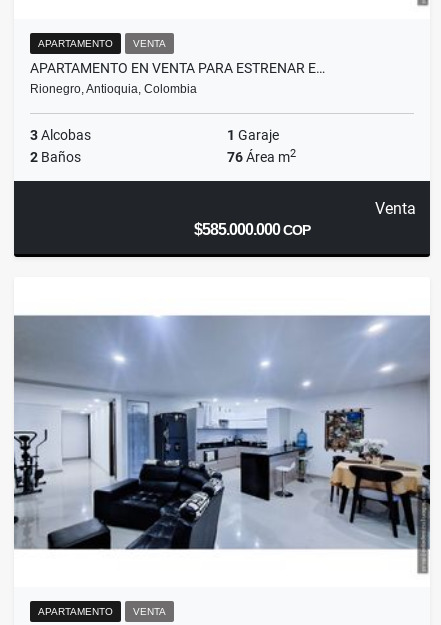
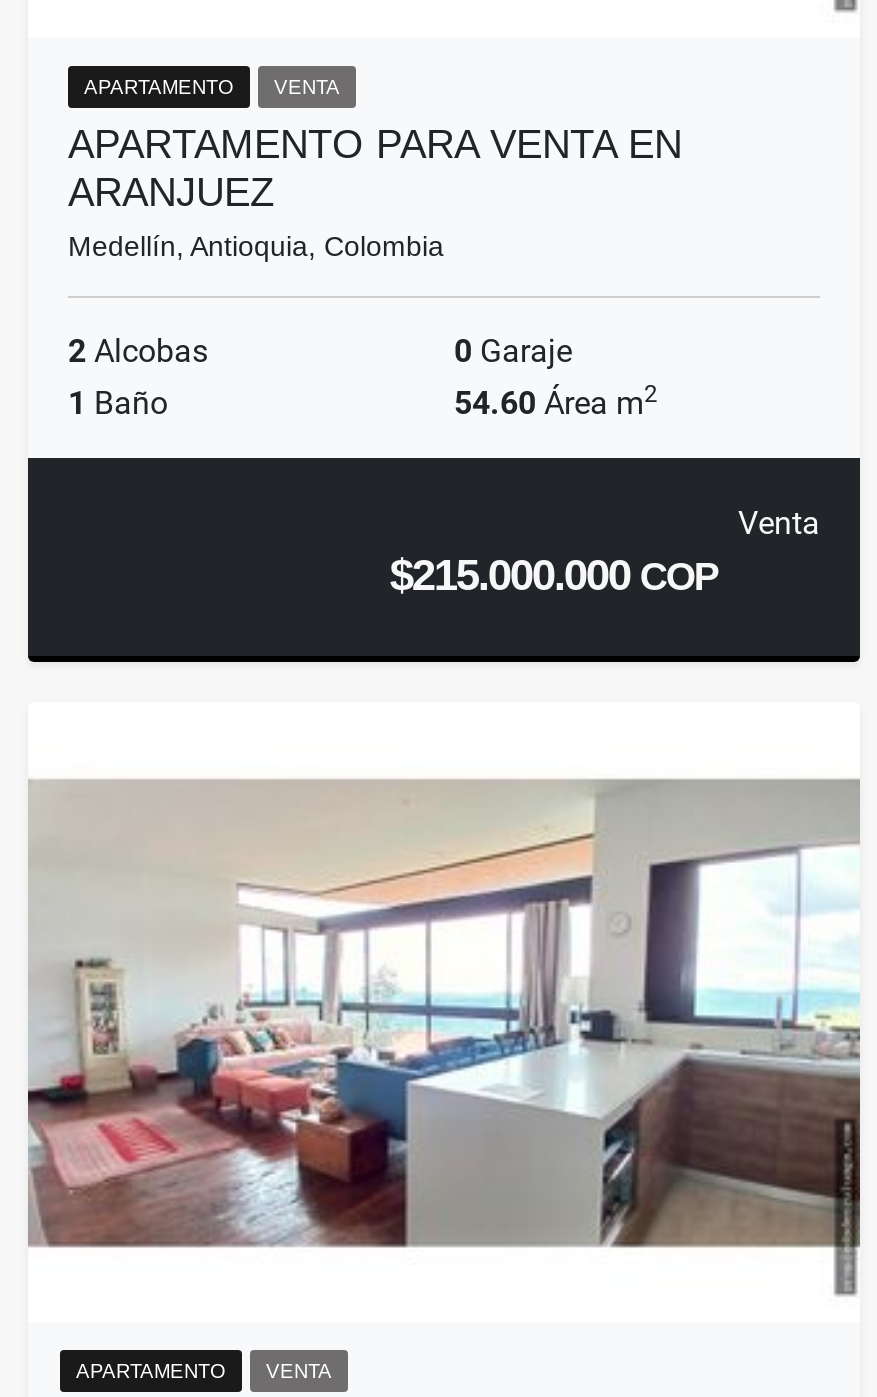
[30,60,325,96] APARTAMENTO EN VENTA PARA ESTRENAR E… | Rionegro, Antioquia, Colombia -> [68,122,682,262] APARTAMENTO PARA VENTA EN | ARANJUEZ | Medellín, Antioquia, Colombia
[30,127,296,165] 3 Alcobas | 1 Garaje | 2 Baños | 76 Área m2 -> [68,332,658,422] 2 Alcobas | 0 Garaje | 1 Baño | 54.60 Área m2
[194,221,310,238] $585.000.000 COP -> [390,550,718,600] $215.000.000 COP
[13,316,431,550] [image] -> [28,778,860,1248] [image]

